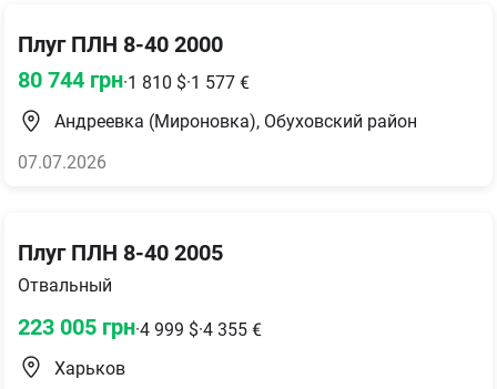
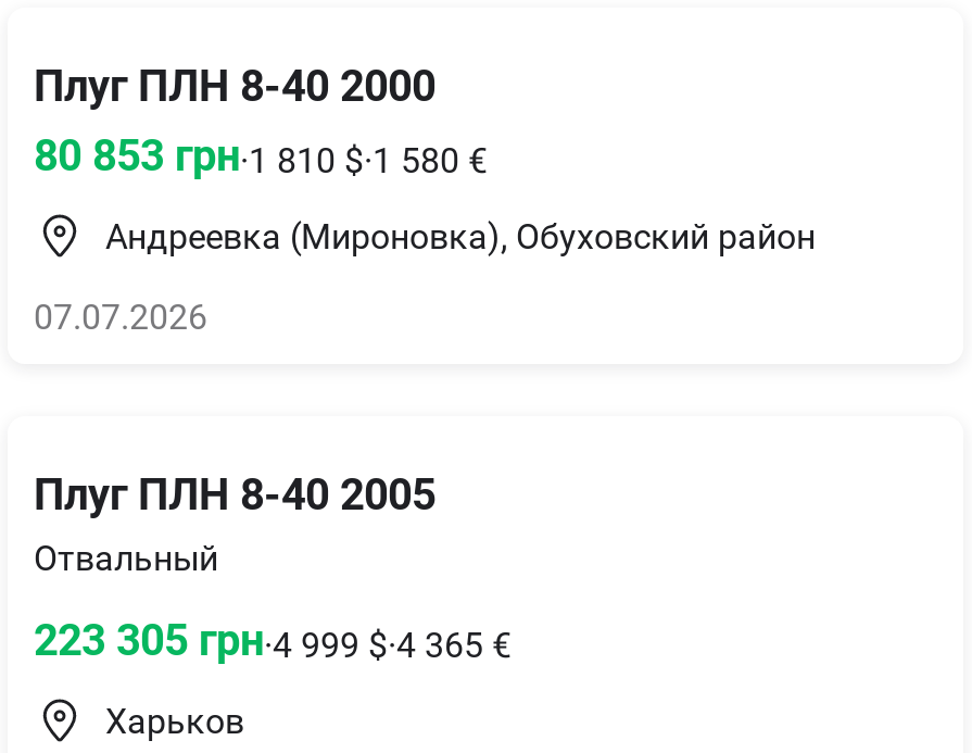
[18,66,250,93] 80 744 грн·1 810 $·1 577 € -> [34,130,488,182] 80 853 грн·1 810 $·1 580 €
[18,313,262,340] 223 005 грн·4 999 $·4 355 € -> [34,614,512,667] 223 305 грн·4 999 $·4 365 €

